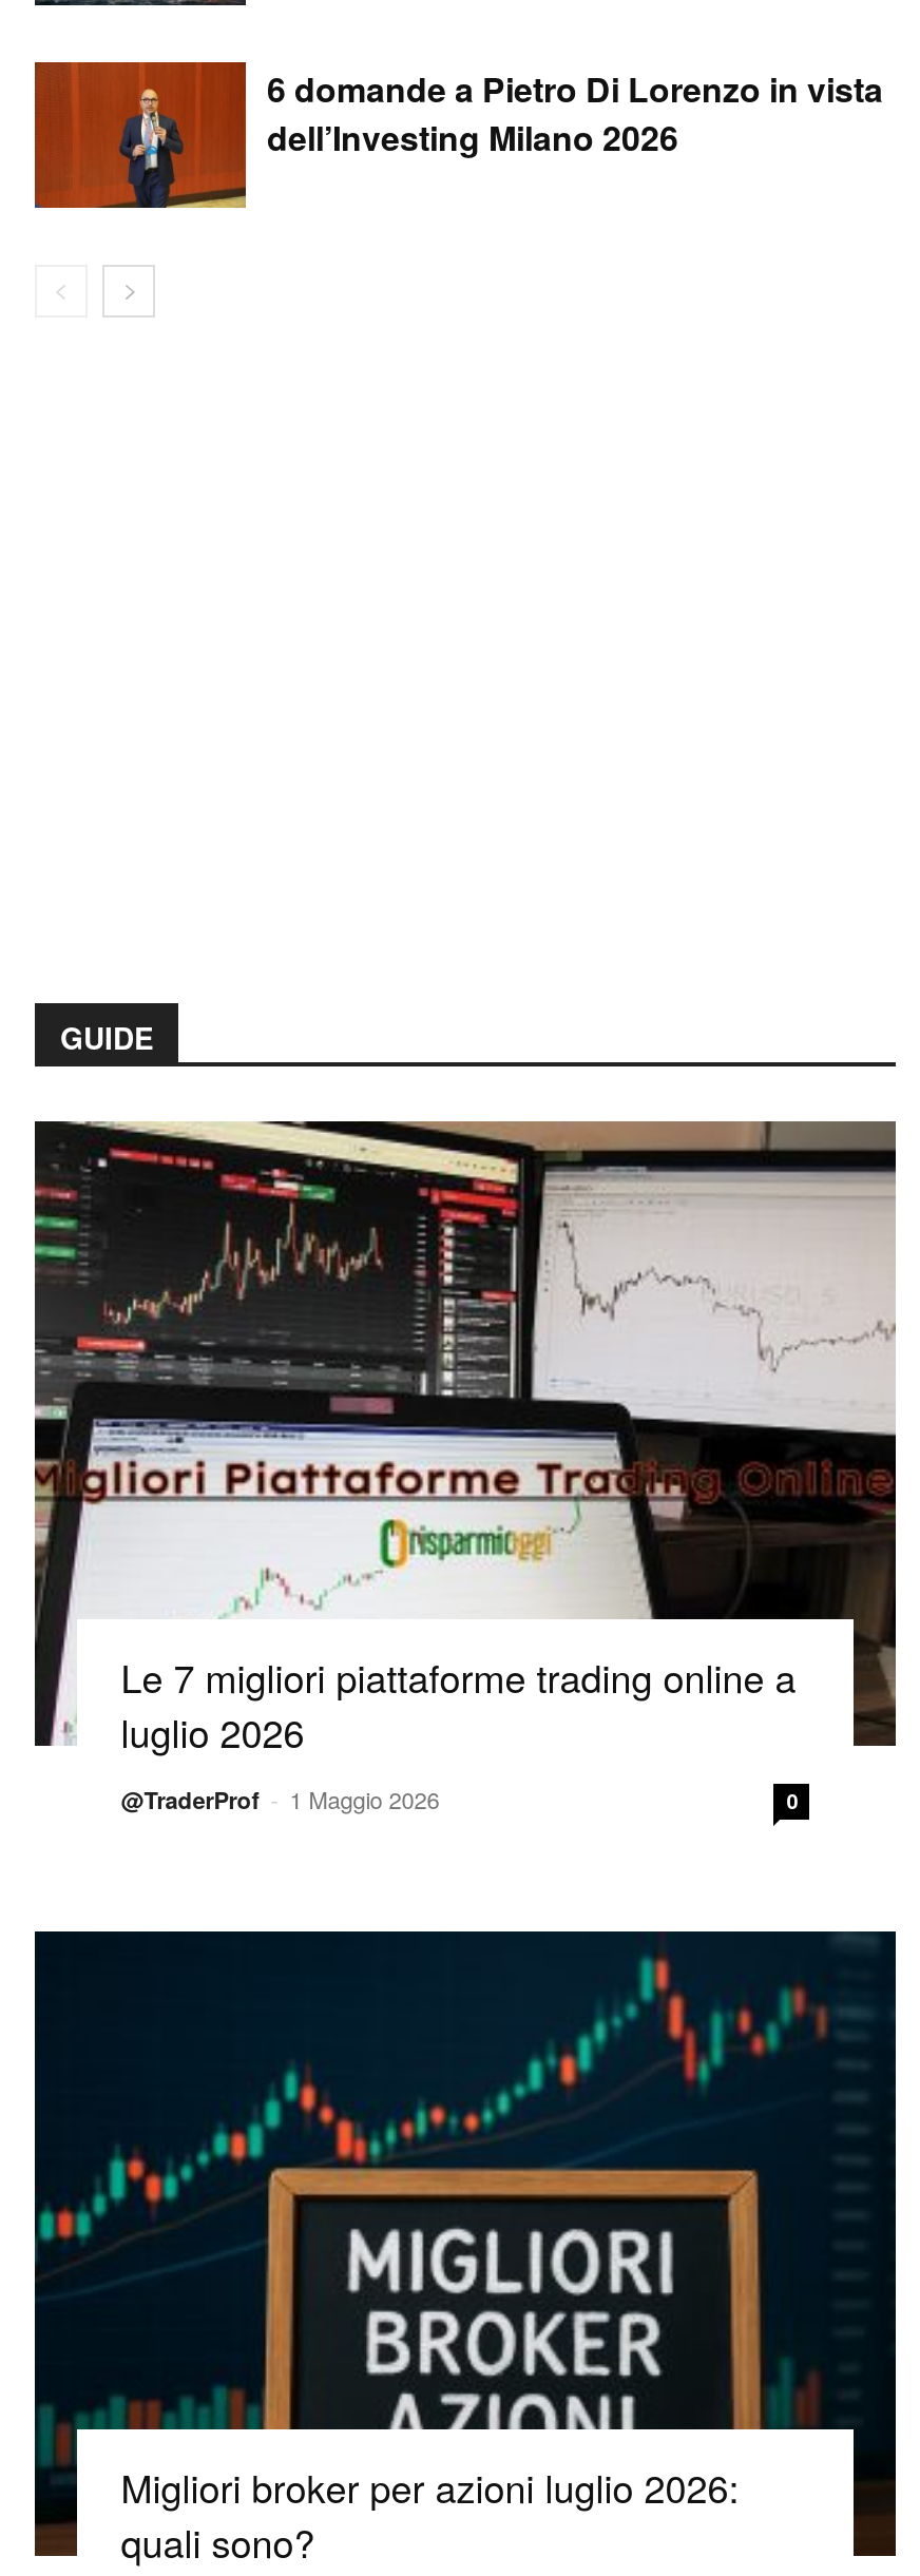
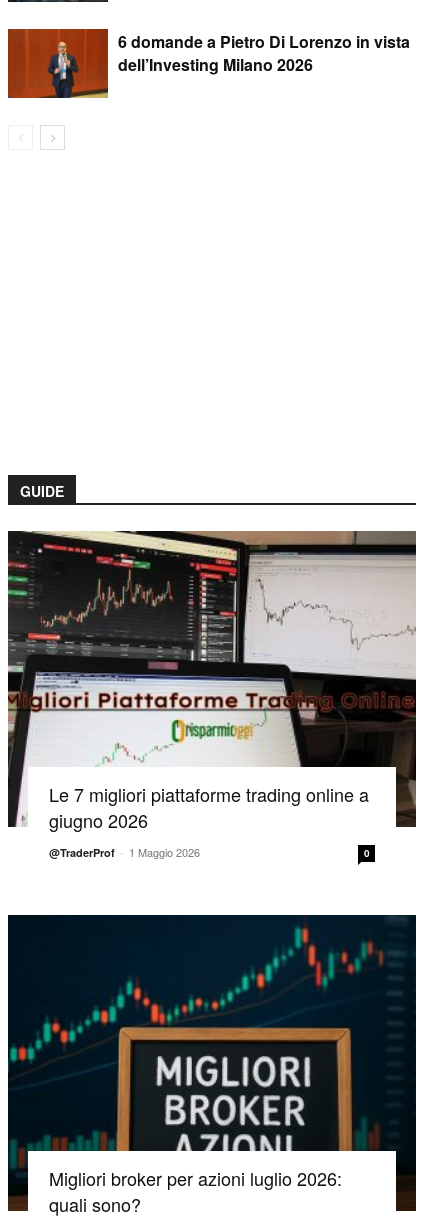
[121,1702,304,1757] luglio 2026 -> [49,807,148,833] giugno 2026

